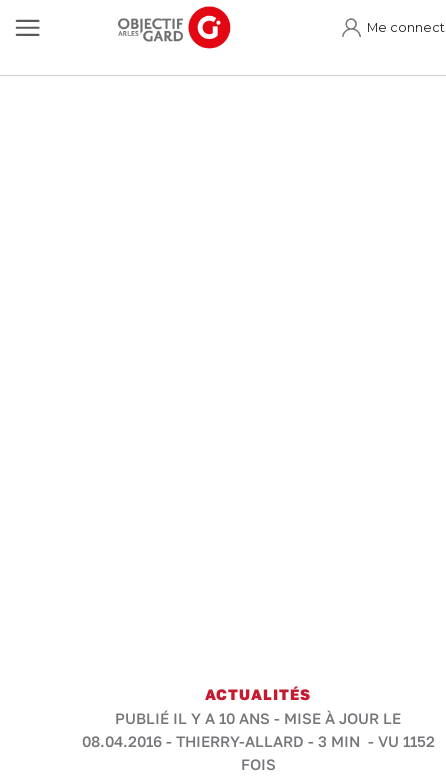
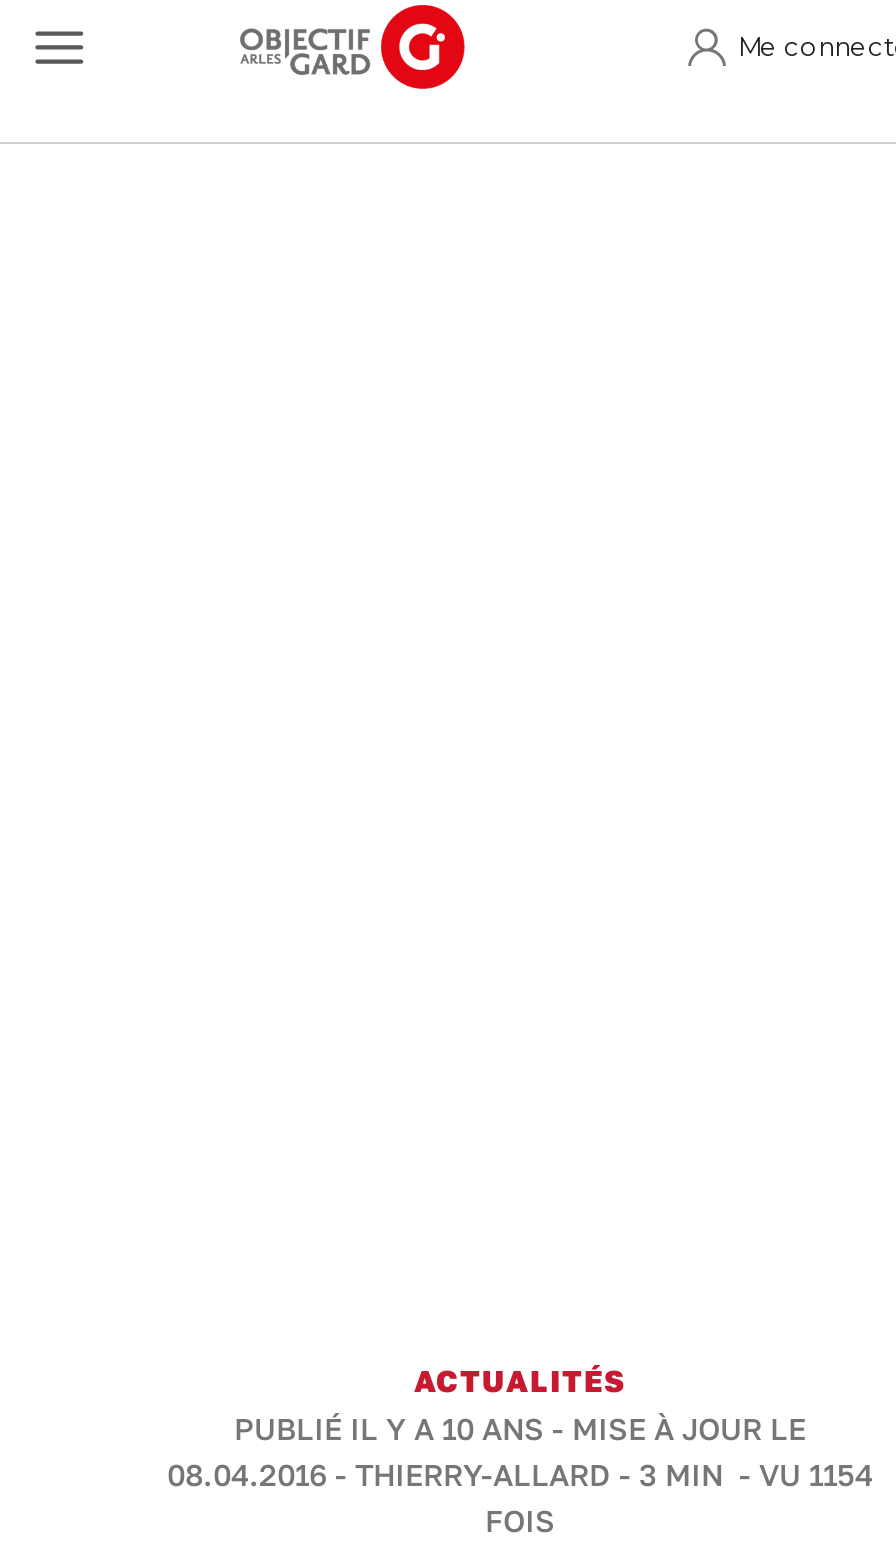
[81,732,434,750] 08.04.2016 - THIERRY-ALLARD - 3 MIN - VU 1152 -> [167,1456,873,1492] 08.04.2016 - THIERRY-ALLARD - 3 MIN - VU 1154

